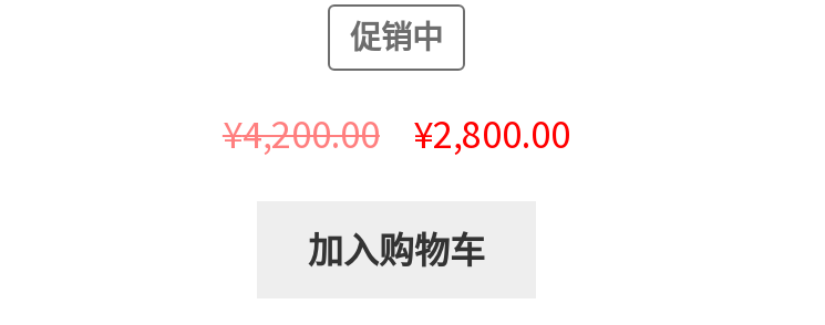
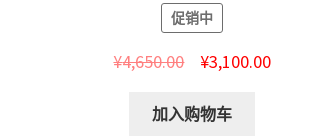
[222,108,380,159] ¥4,200.00 -> [113,50,184,73] ¥4,650.00
[413,108,570,159] ¥2,800.00 -> [199,50,270,73] ¥3,100.00

